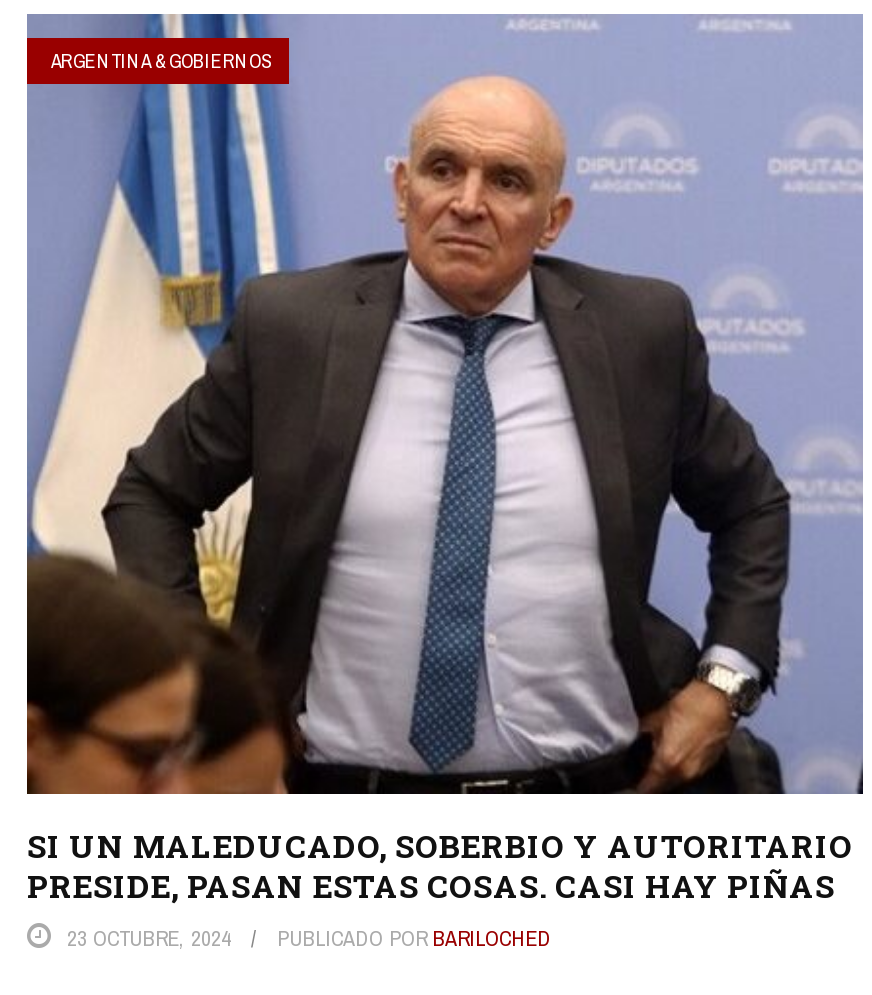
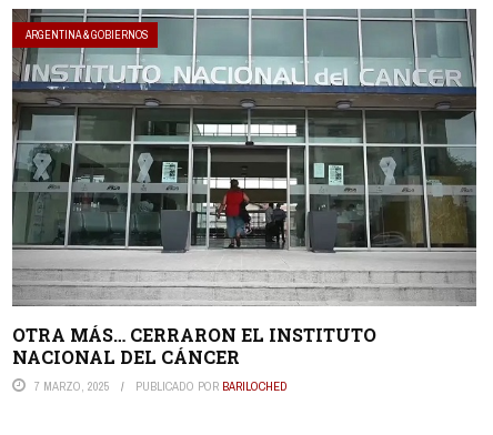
[25,14,863,952] [image] | SI UN MALEDUCADO, SOBERBIO Y AUTORITARIO | PRESIDE, PASAN ESTAS COSAS. CASI HAY PIÑAS | 23 OCTUBRE, 2024 -> [11,8,476,393] [image] | OTRA MÁS… CERRARON EL INSTITUTO | NACIONAL DEL CÁNCER | 7 MARZO, 2025

